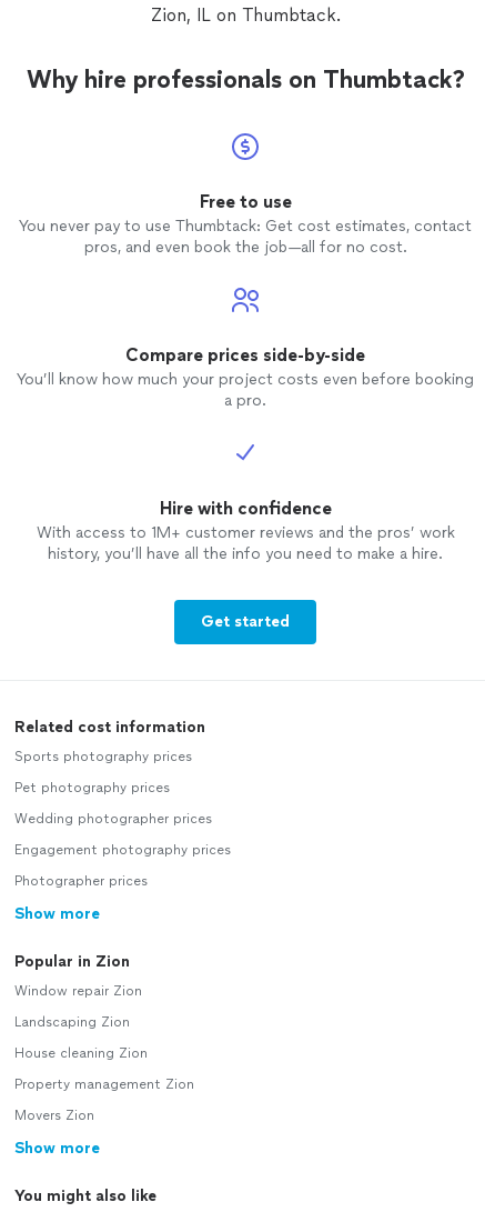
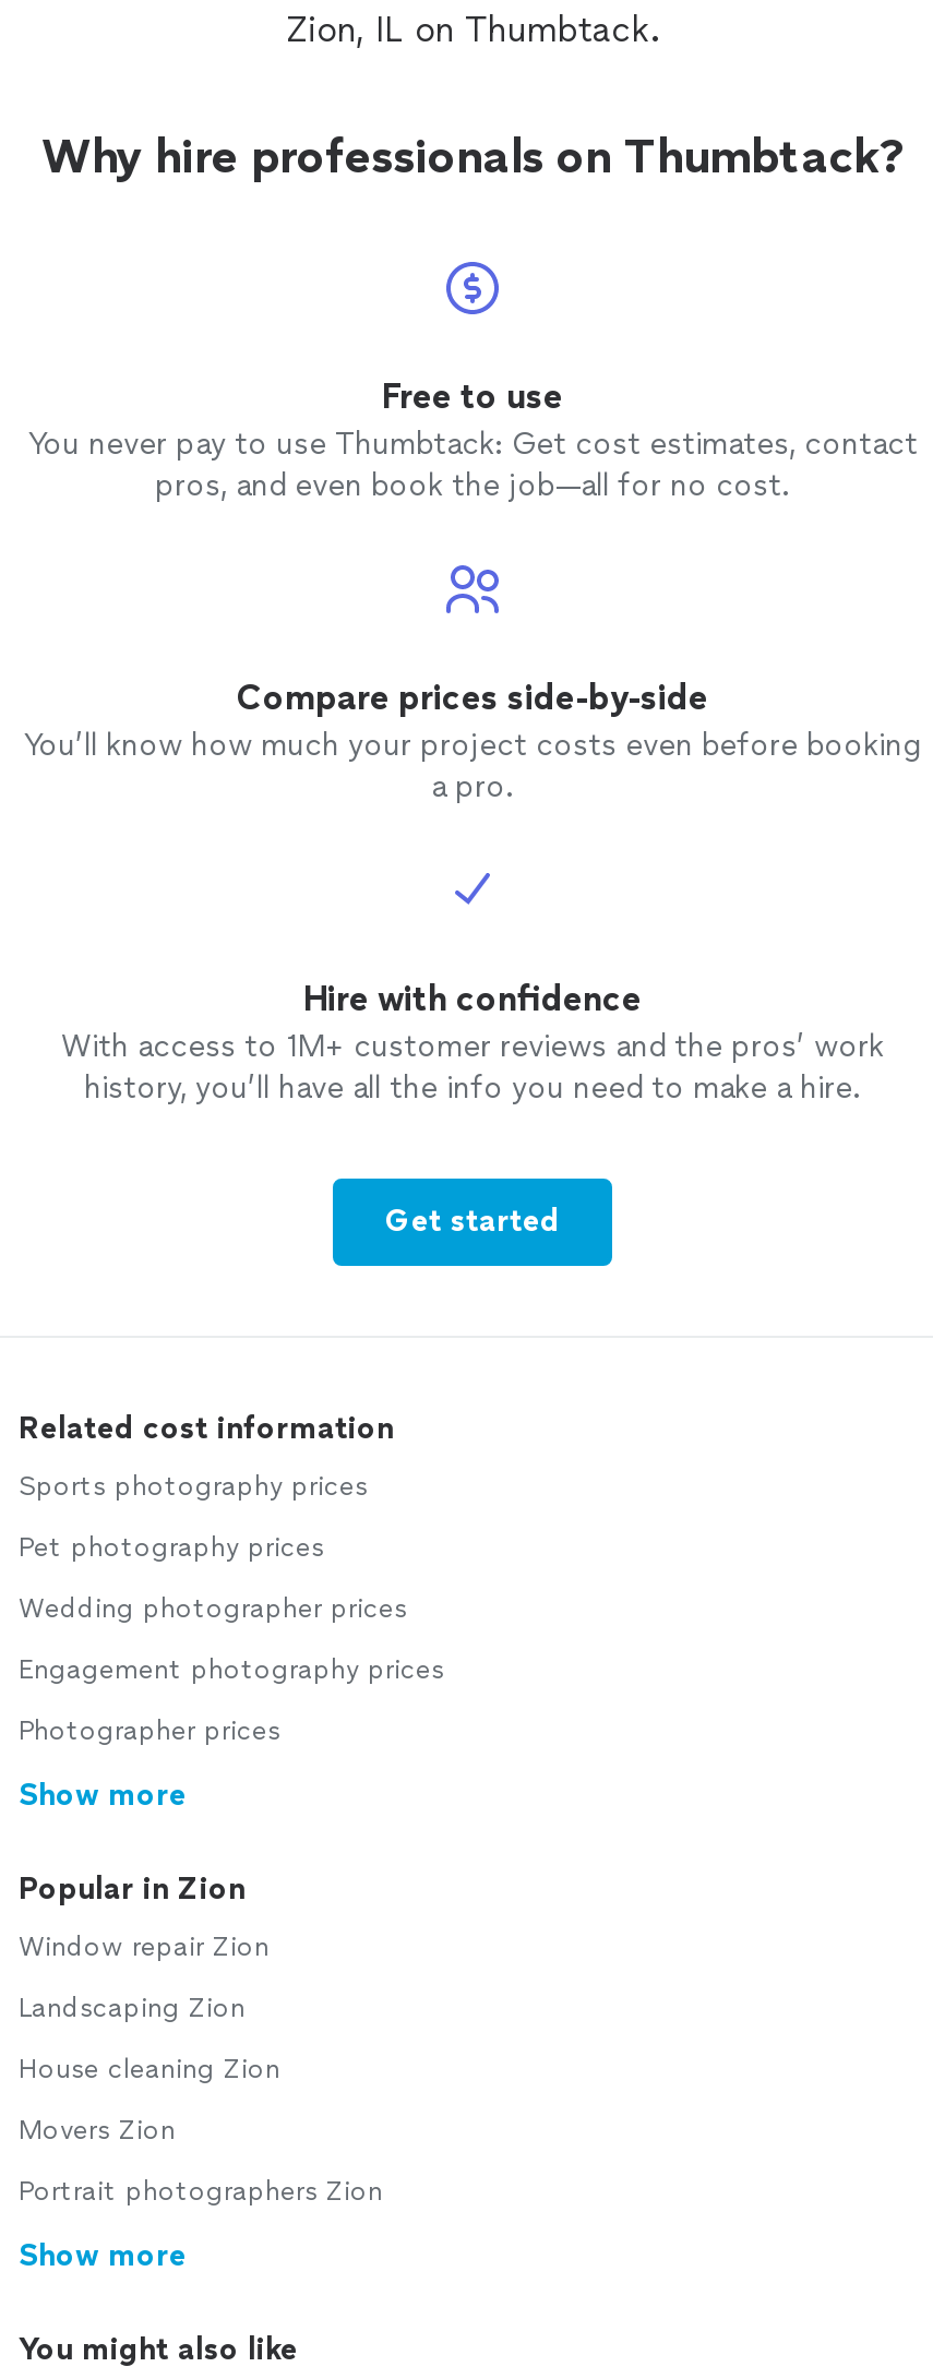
[14,1076,194,1092] Property management Zion -> none
moved [14,1108,94,1123] -> [19,2115,176,2145]: Movers Zion
none -> [19,2176,383,2207] Portrait photographers Zion

